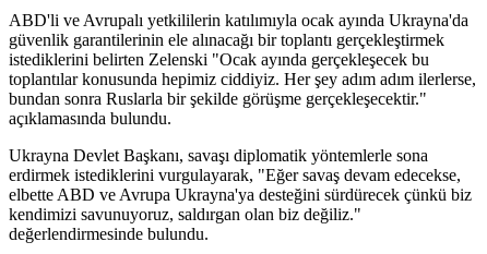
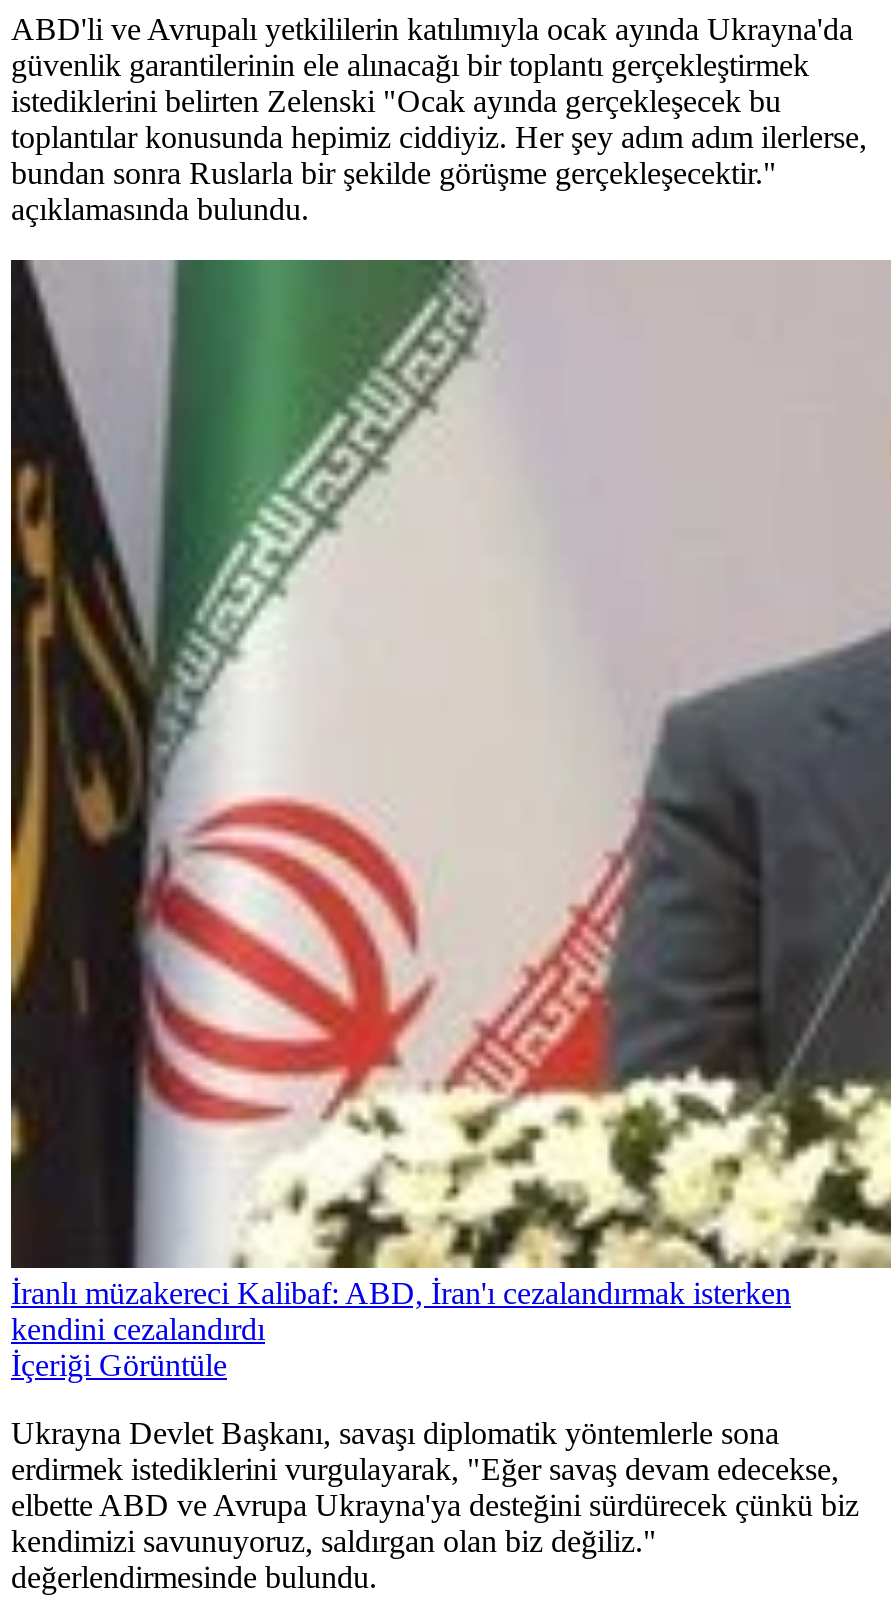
none -> [9,258,885,1383] [image] | İranlı müzakereci Kalibaf: ABD, İran'ı cezalandırmak isterken | kendini cezalandırdı | İçeriği Görüntüle

